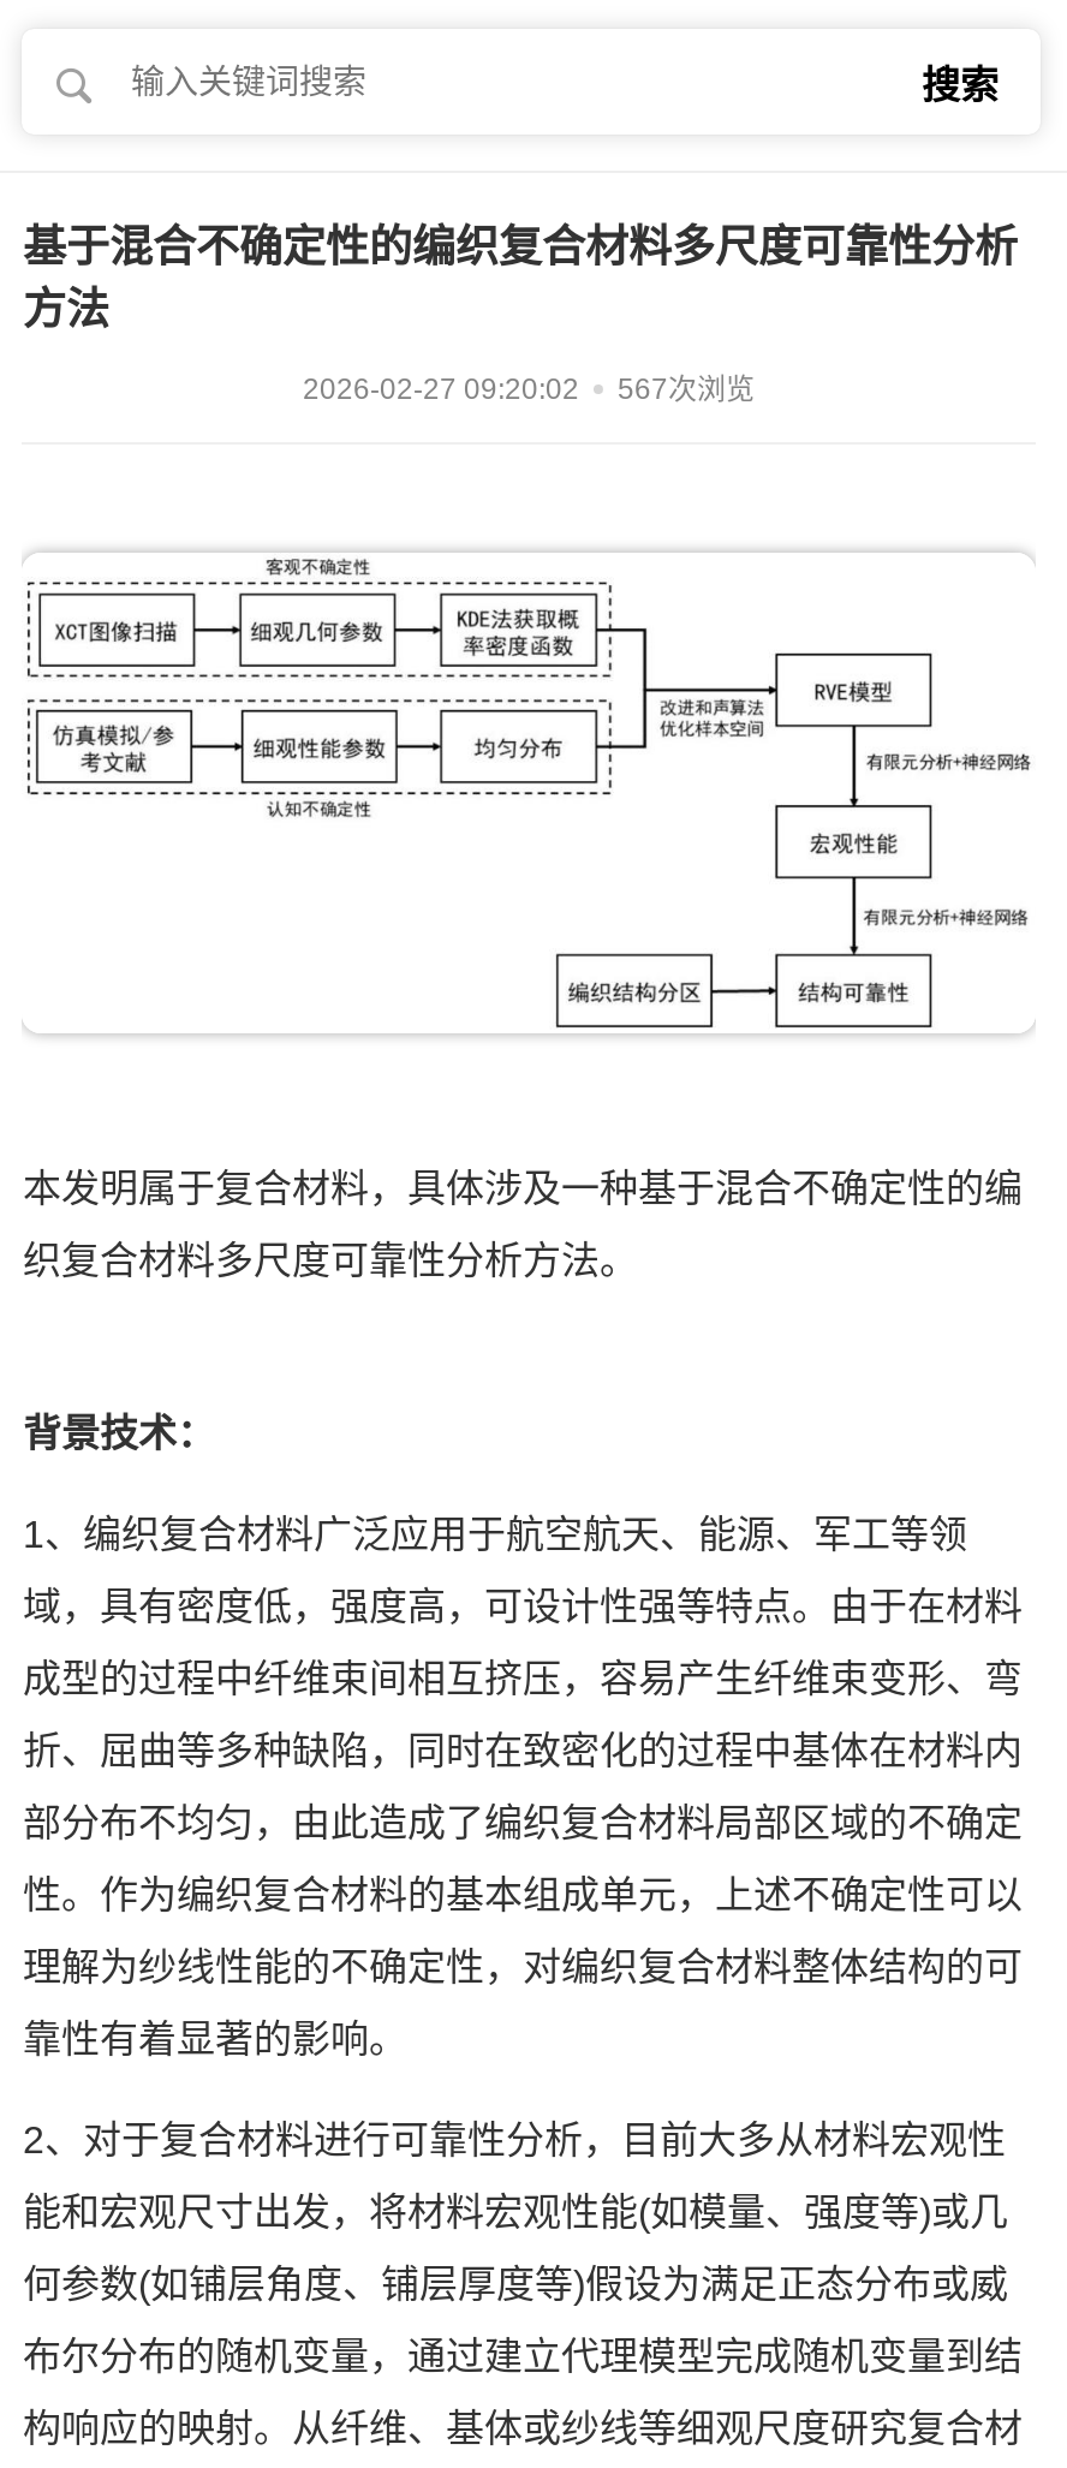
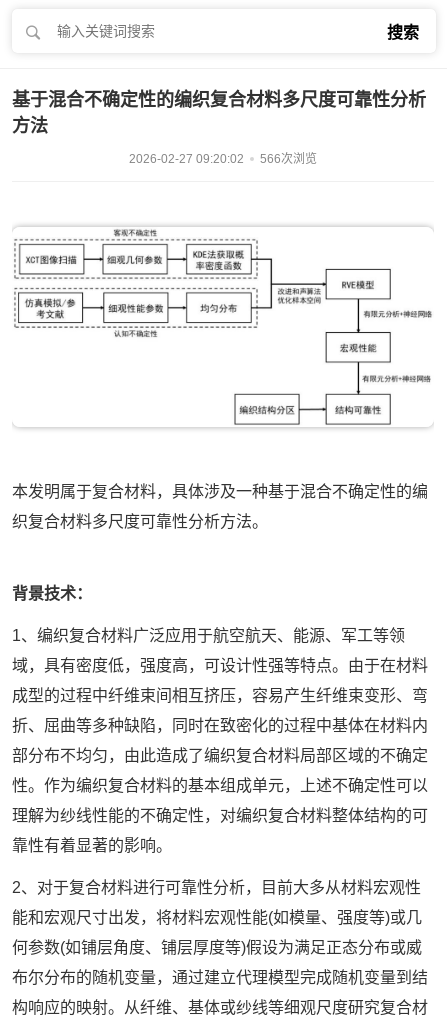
[303,372,755,406] 2026-02-27 09:20:02 567次浏览 -> [129,152,317,166] 2026-02-27 09:20:02 566次浏览

